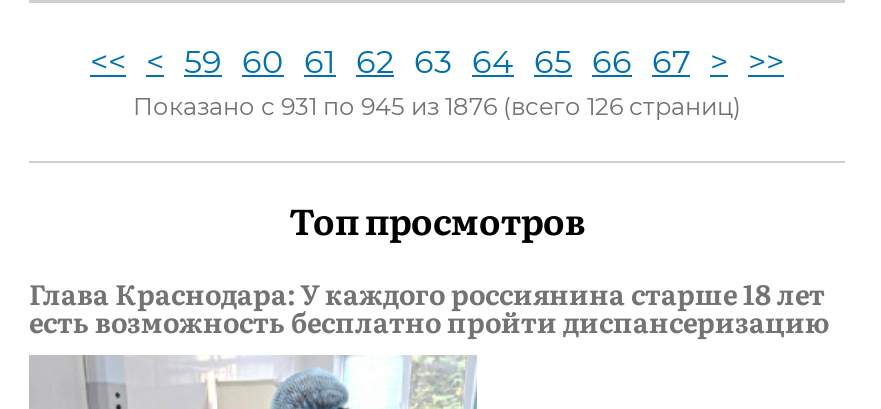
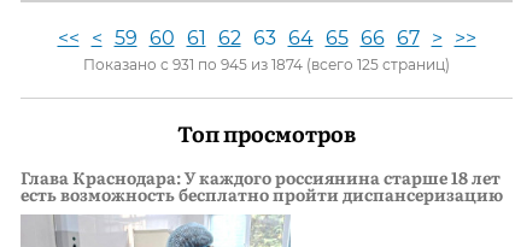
[133,91,741,121] Показано с 931 по 945 из 1876 (всего 126 страниц) -> [83,55,450,73] Показано с 931 по 945 из 1874 (всего 125 страниц)

